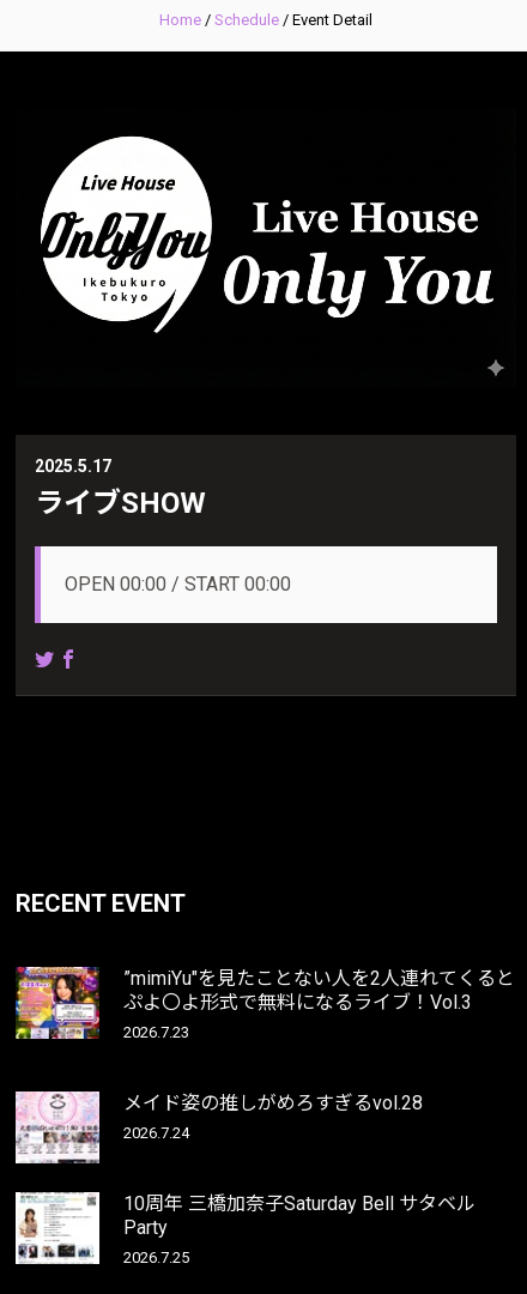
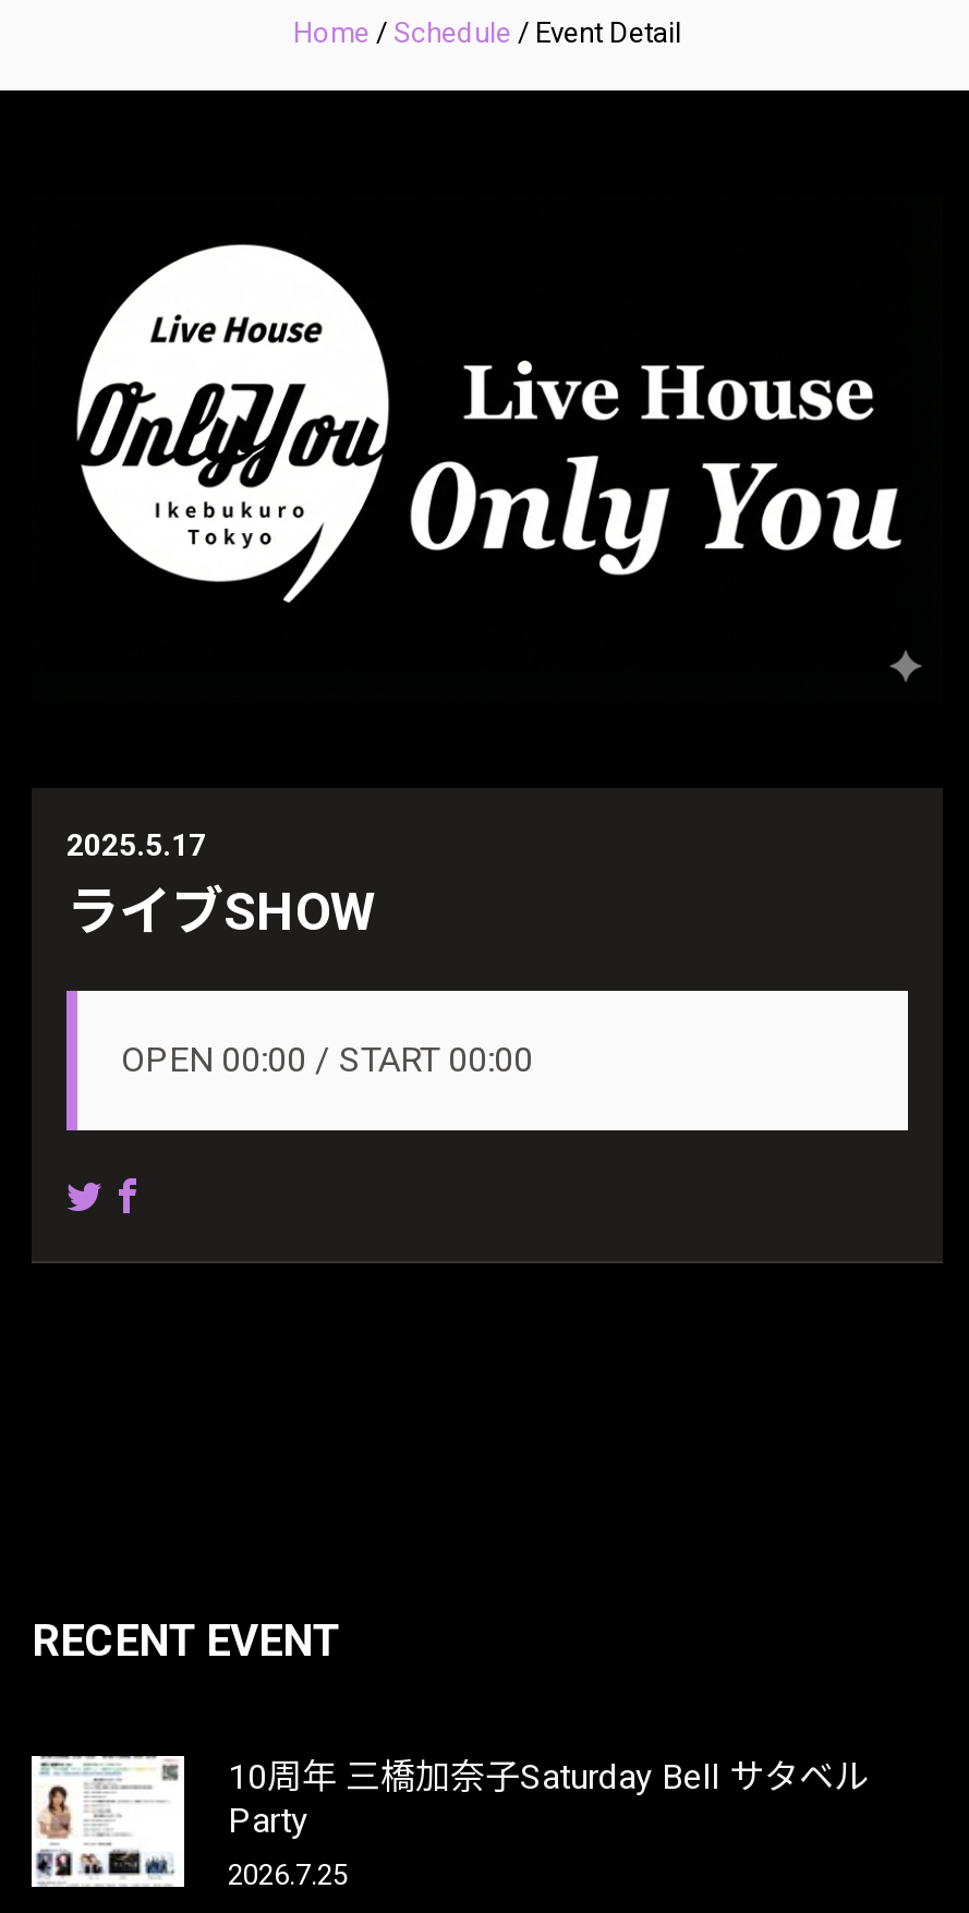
[14,966,515,1142] [image] | ”mimiYu"を見たことない人を2人連れてくると | ぷよ〇よ形式で無料になるライブ！Vol.3 | 2026.7.23 | メイド姿の推しがめろすぎるvol.28 | 2026.7.24 -> none
[14,1090,101,1165] [image] -> none

